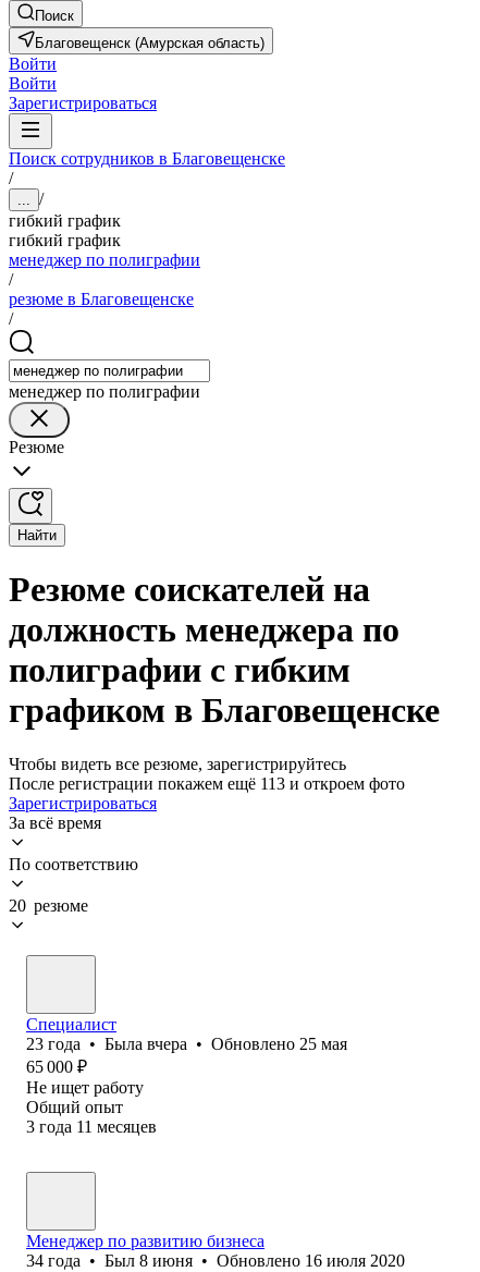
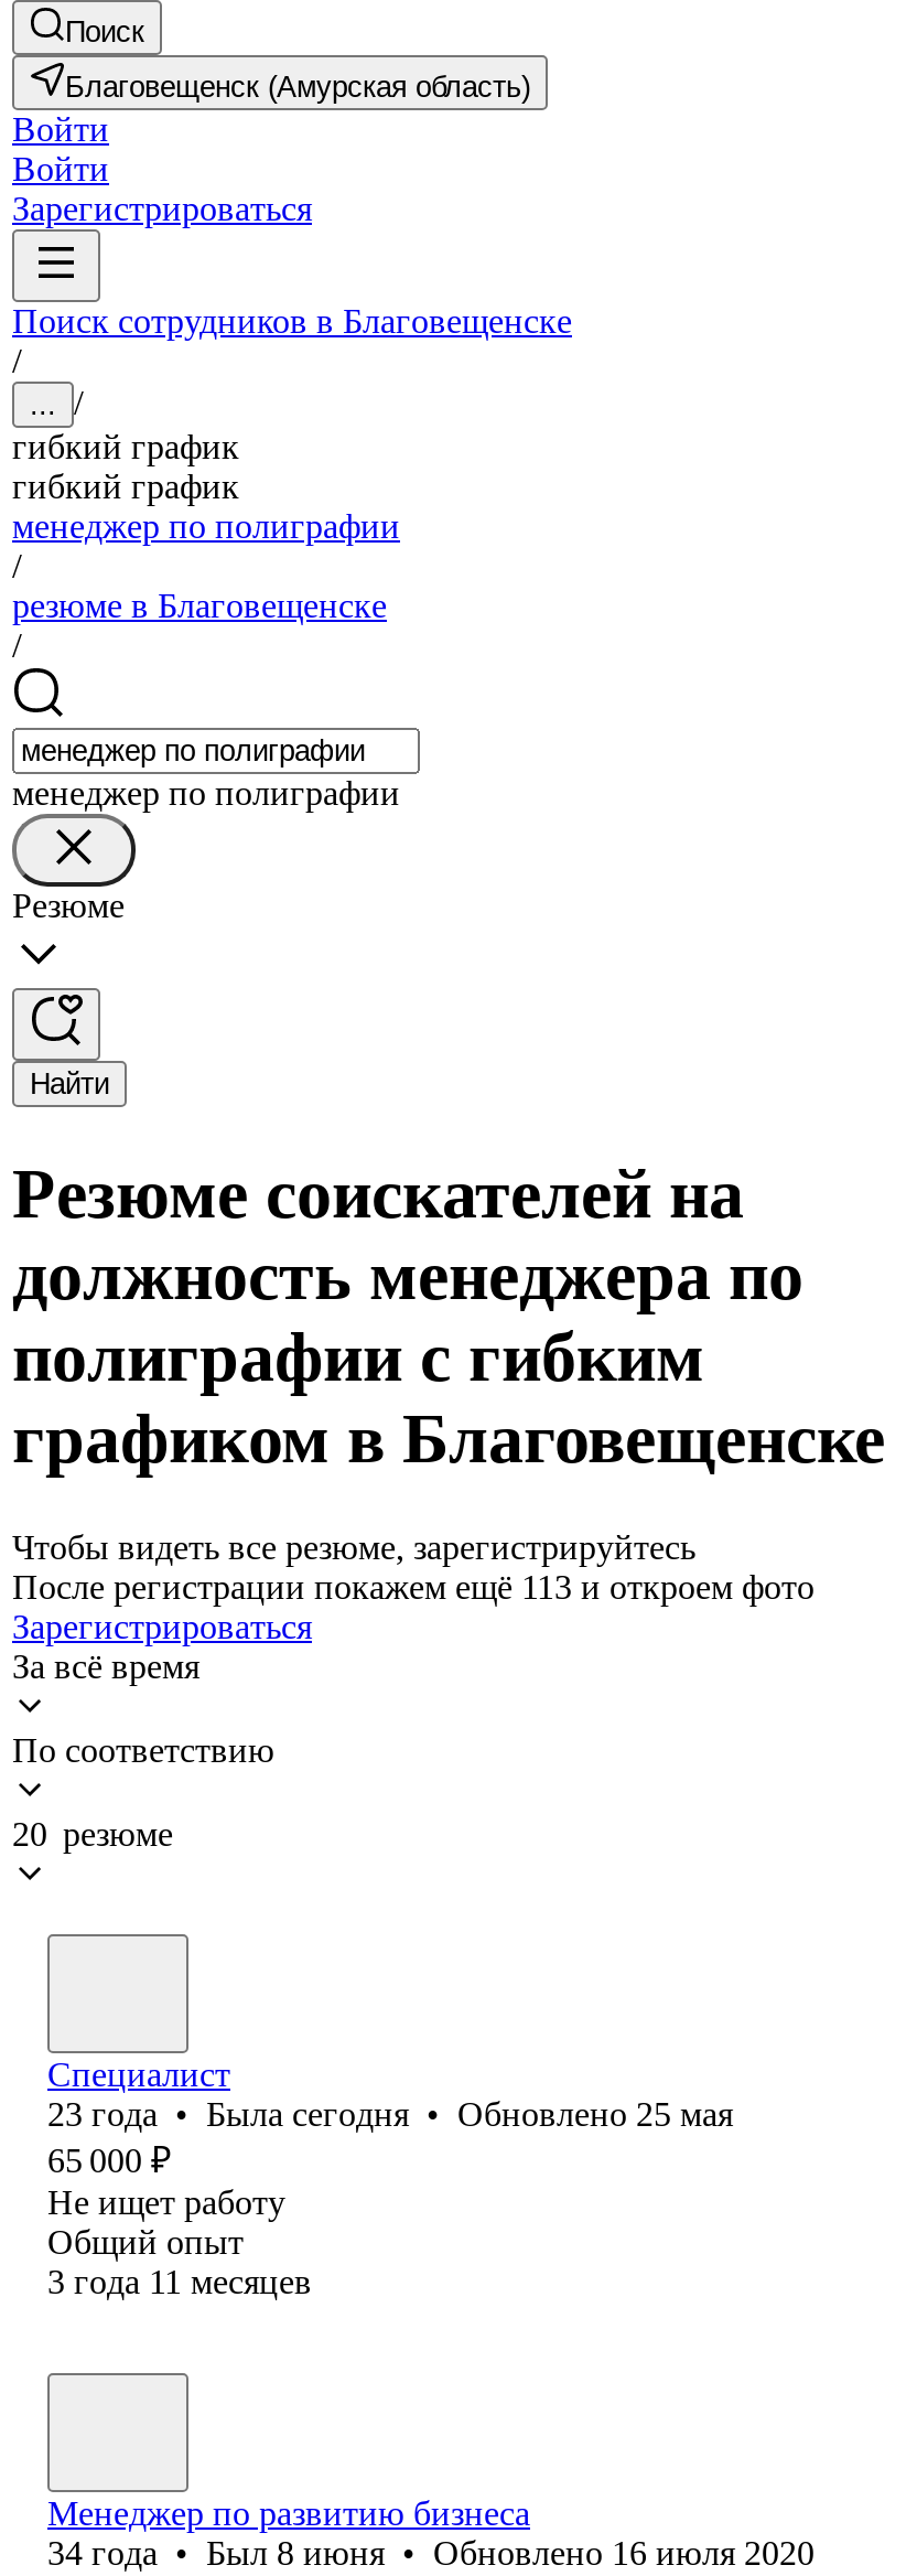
[26,1034,347,1053] 23 года • Была вчера • Обновлено 25 мая -> [47,2095,733,2132] 23 года • Была сегодня • Обновлено 25 мая

